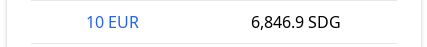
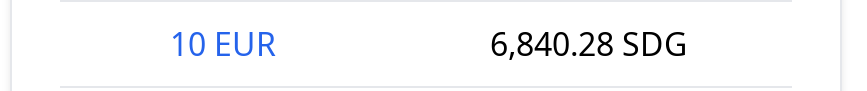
[250,11,340,33] 6,846.9 SDG -> [490,22,688,66] 6,840.28 SDG

